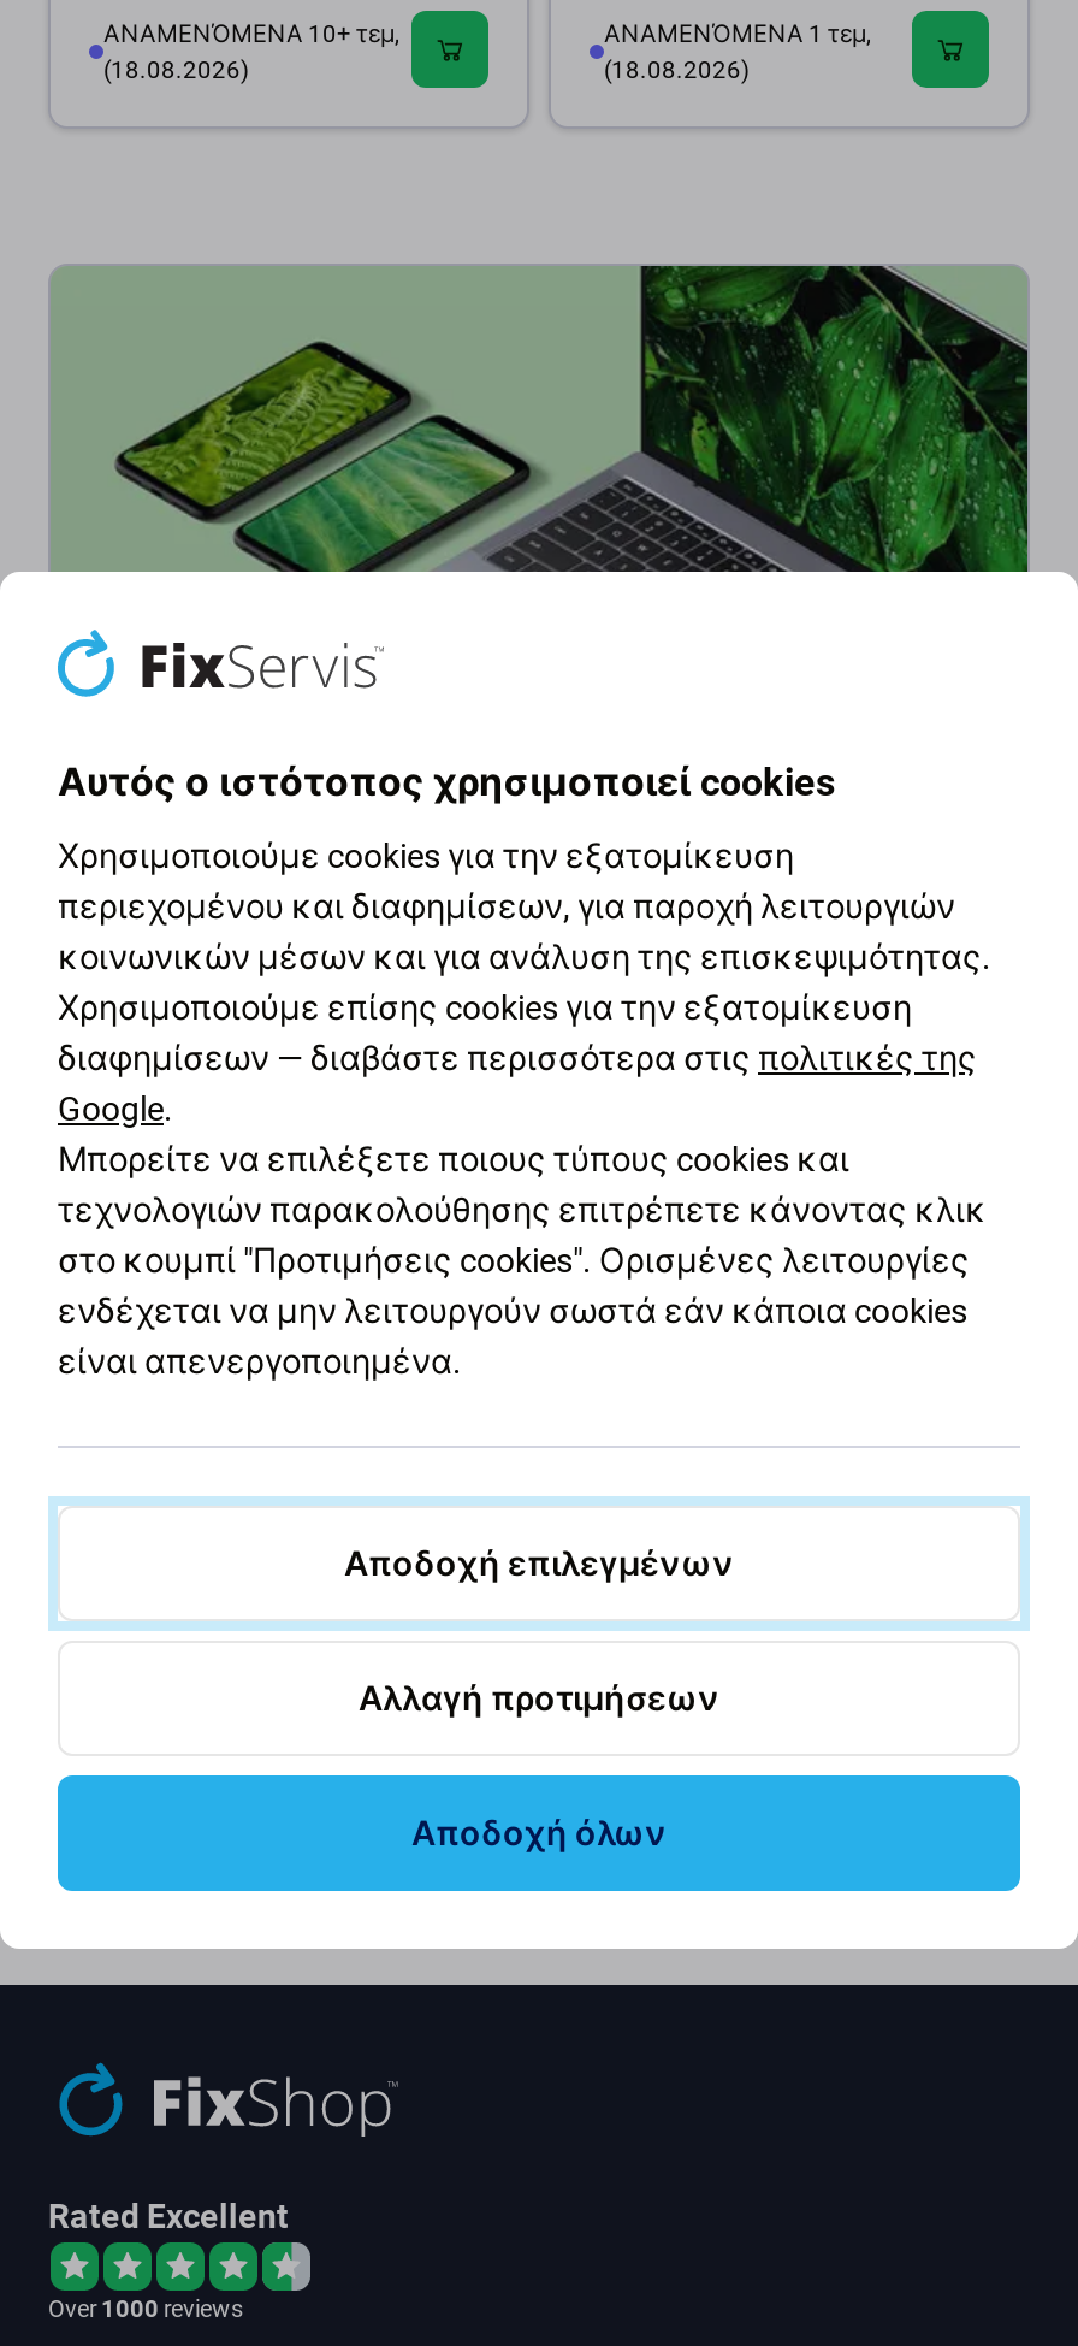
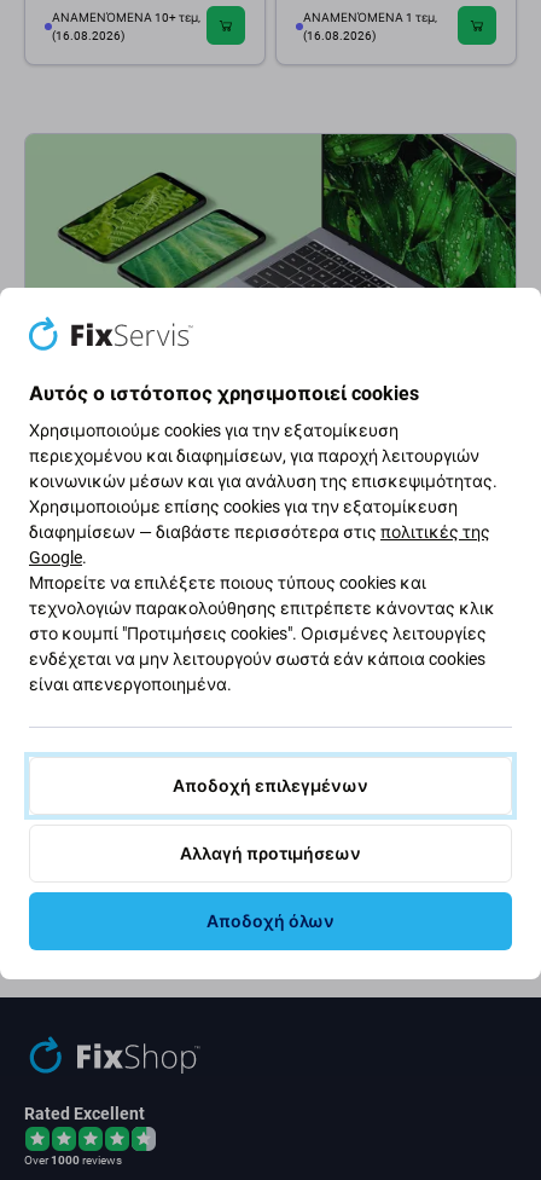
[103,57,248,83] (18.08.2026) -> [52,29,124,42] (16.08.2026)
[604,57,748,83] (18.08.2026) -> [303,29,376,42] (16.08.2026)

